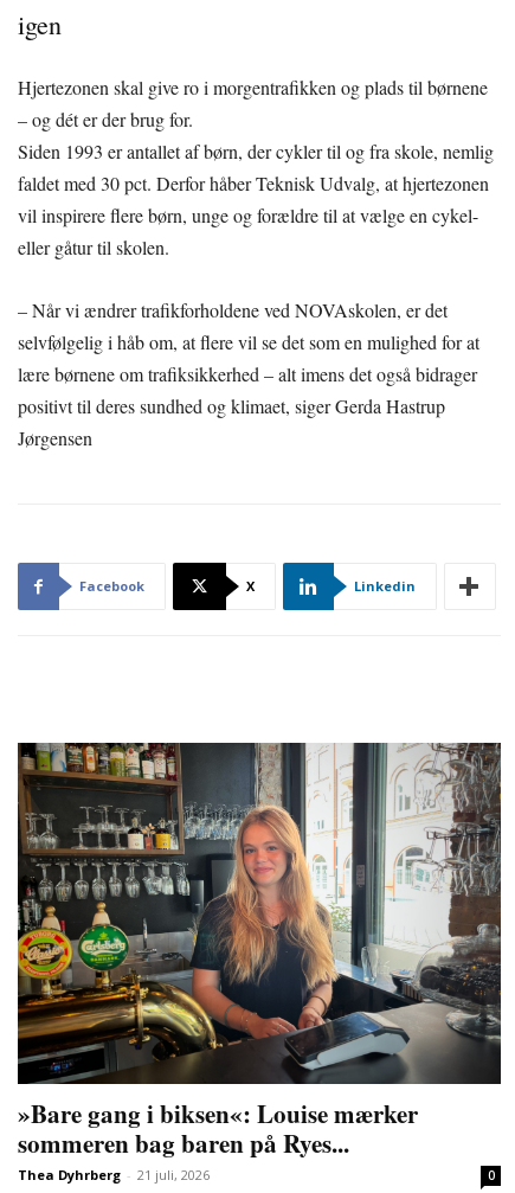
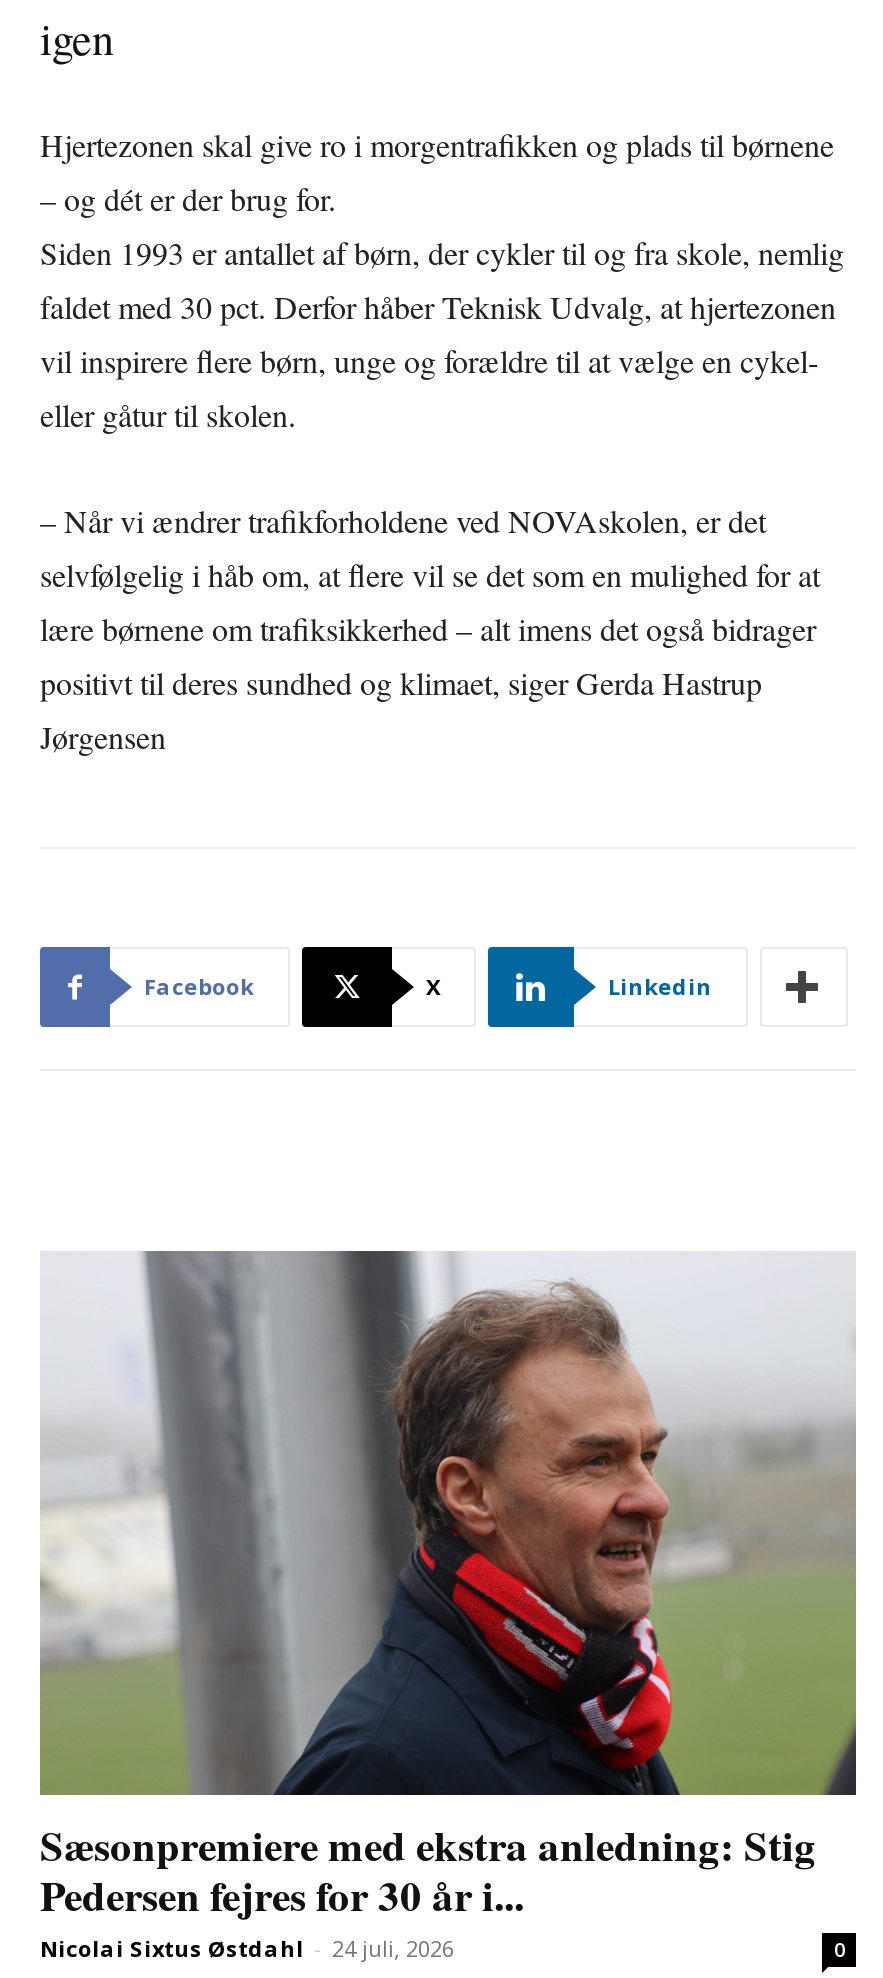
[17,742,502,1184] [image] | »Bare gang i biksen«: Louise mærker | sommeren bag baren på Ryes... | Thea Dyhrberg - 21 juli, 2026 -> [38,1249,858,1963] [image] | Sæsonpremiere med ekstra anledning: Stig | Pedersen fejres for 30 år i... | Nicolai Sixtus Østdahl - 24 juli, 2026

